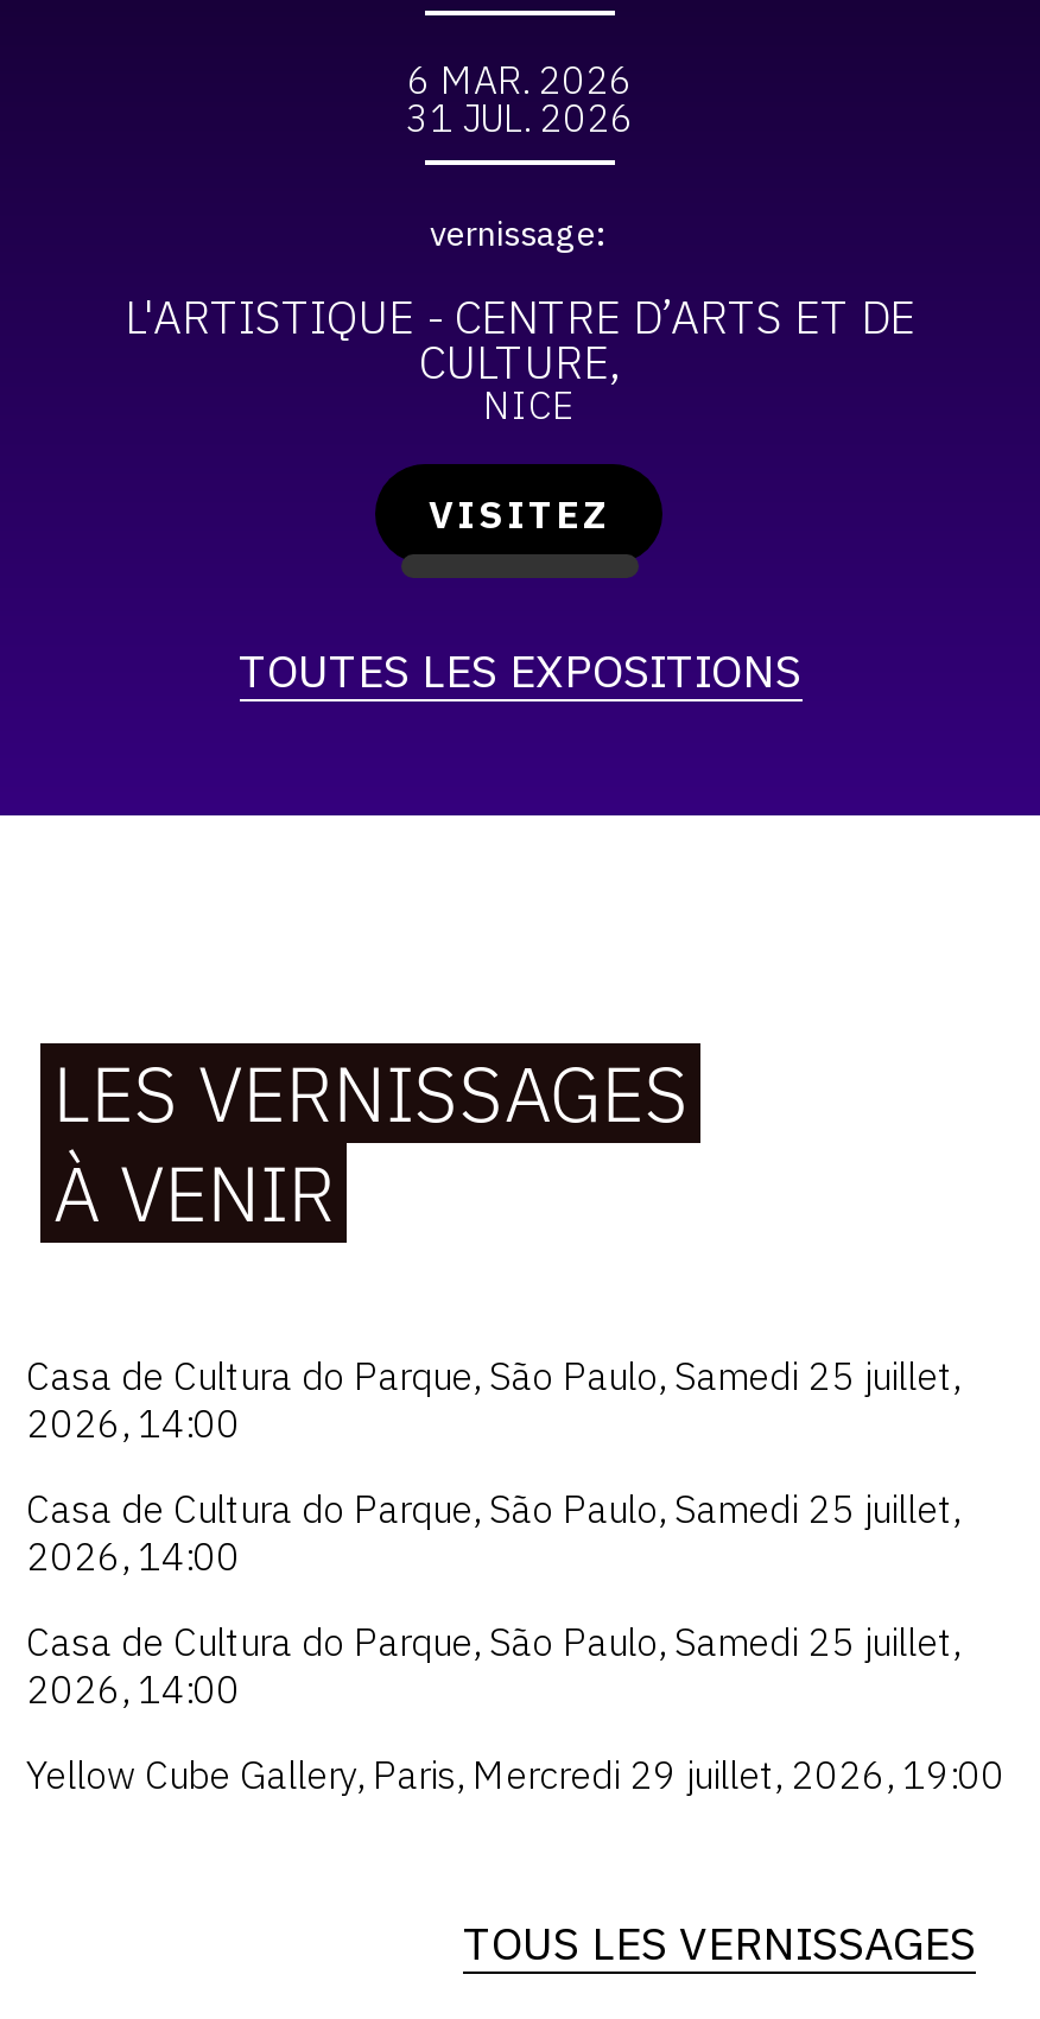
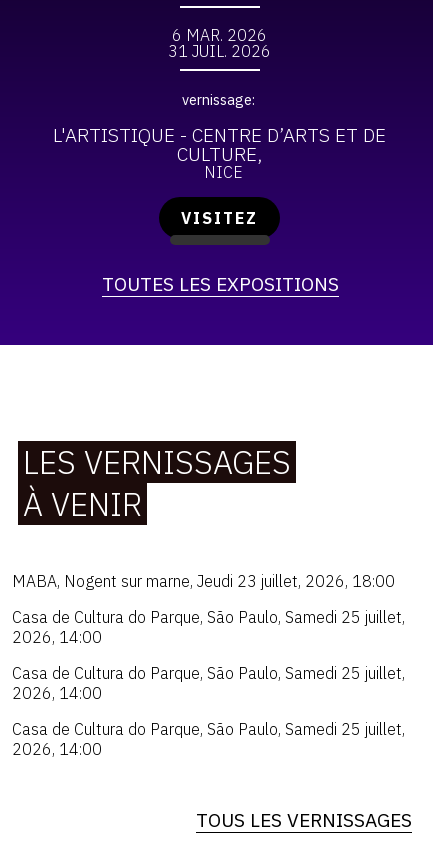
[406,94,634,141] 31 JUL. 2026 -> [168,41,271,61] 31 JUIL. 2026
none -> [12,571,395,591] MABA, Nogent sur marne, Jeudi 23 juillet, 2026, 18:00
moved [26,1352,959,1713] -> [12,607,405,759]: Casa de Cultura do Parque, São Paulo, Samedi 25 juillet, | 2026, 14:00 | Casa de Cultura do Parque, São Paulo, Samedi 25 juillet, | 2026, 14:00 | Casa de Cultura do Parque, São Paulo, Samedi 25 juillet, | 2026, 14:00
[26,1751,1004,1798] Yellow Cube Gallery, Paris, Mercredi 29 juillet, 2026, 19:00 -> none

